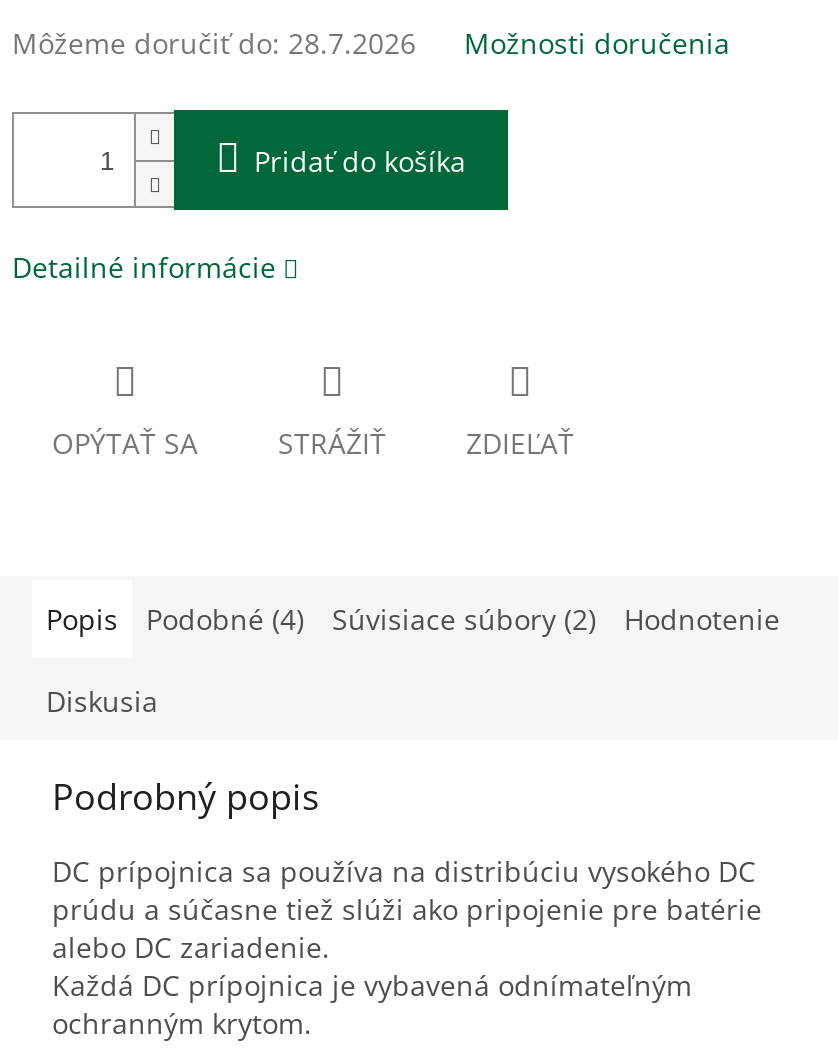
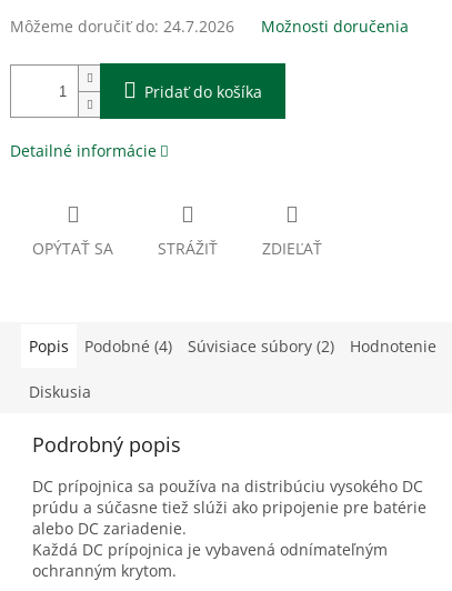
[12,25,416,63] Môžeme doručiť do: 28.7.2026 -> [10,16,234,37] Môžeme doručiť do: 24.7.2026

